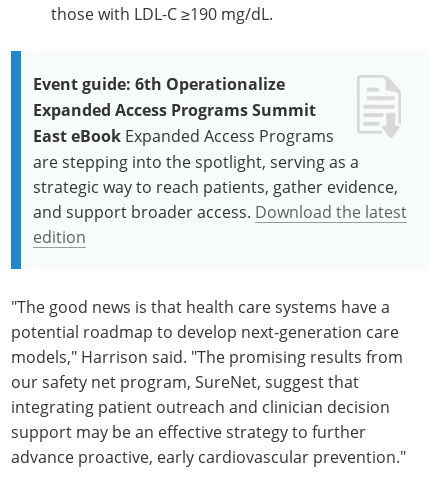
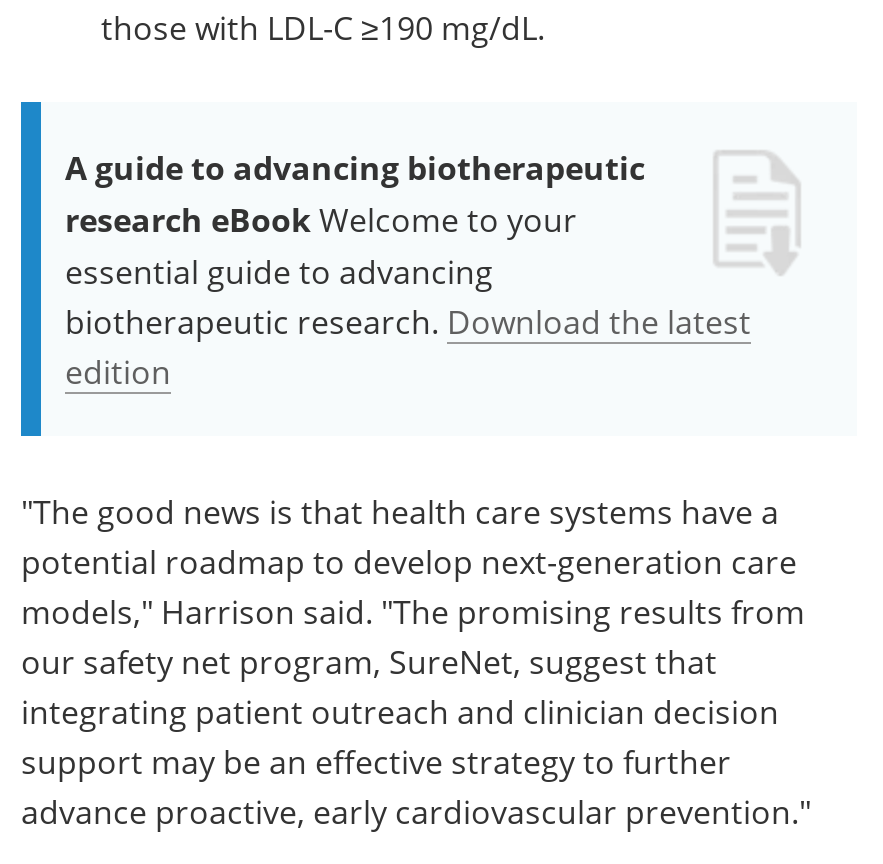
[33,73,407,222] Event guide: 6th Operationalize | Expanded Access Programs Summit | East eBook Expanded Access Programs | are stepping into the spotlight, serving as a | strategic way to reach patients, gather evidence, | and support broader access. Download the latest -> [65,146,751,342] A guide to advancing biotherapeutic | research eBook Welcome to your | essential guide to advancing | biotherapeutic research. Download the latest

